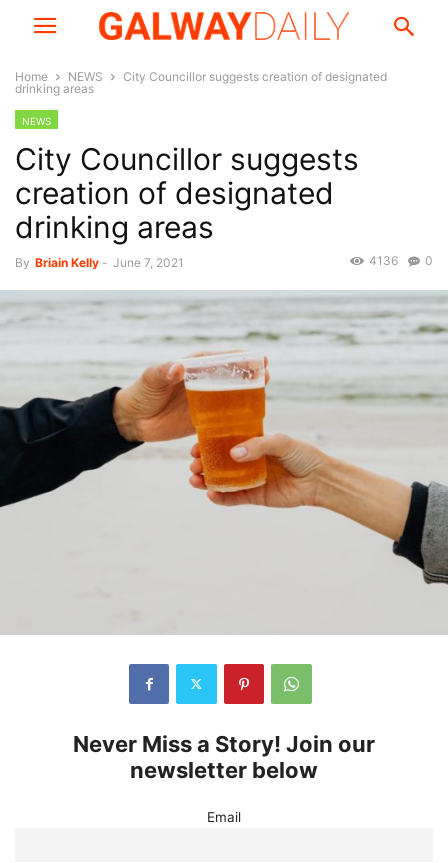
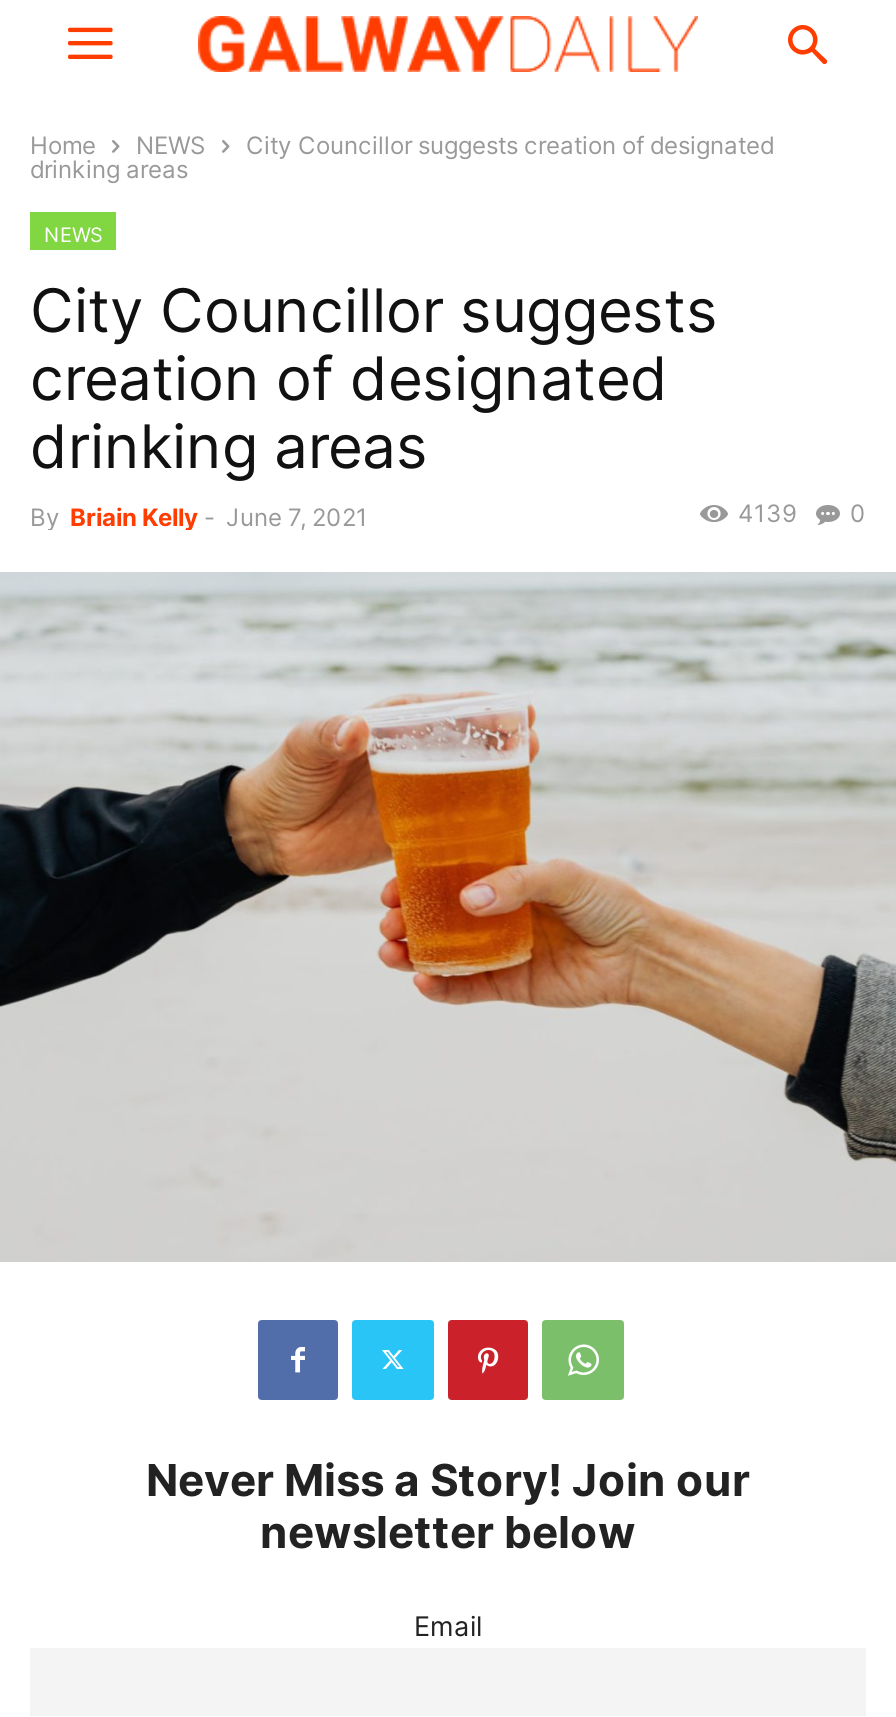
[369,253,433,268] 4136 0 -> [738,498,866,528] 4139 0

